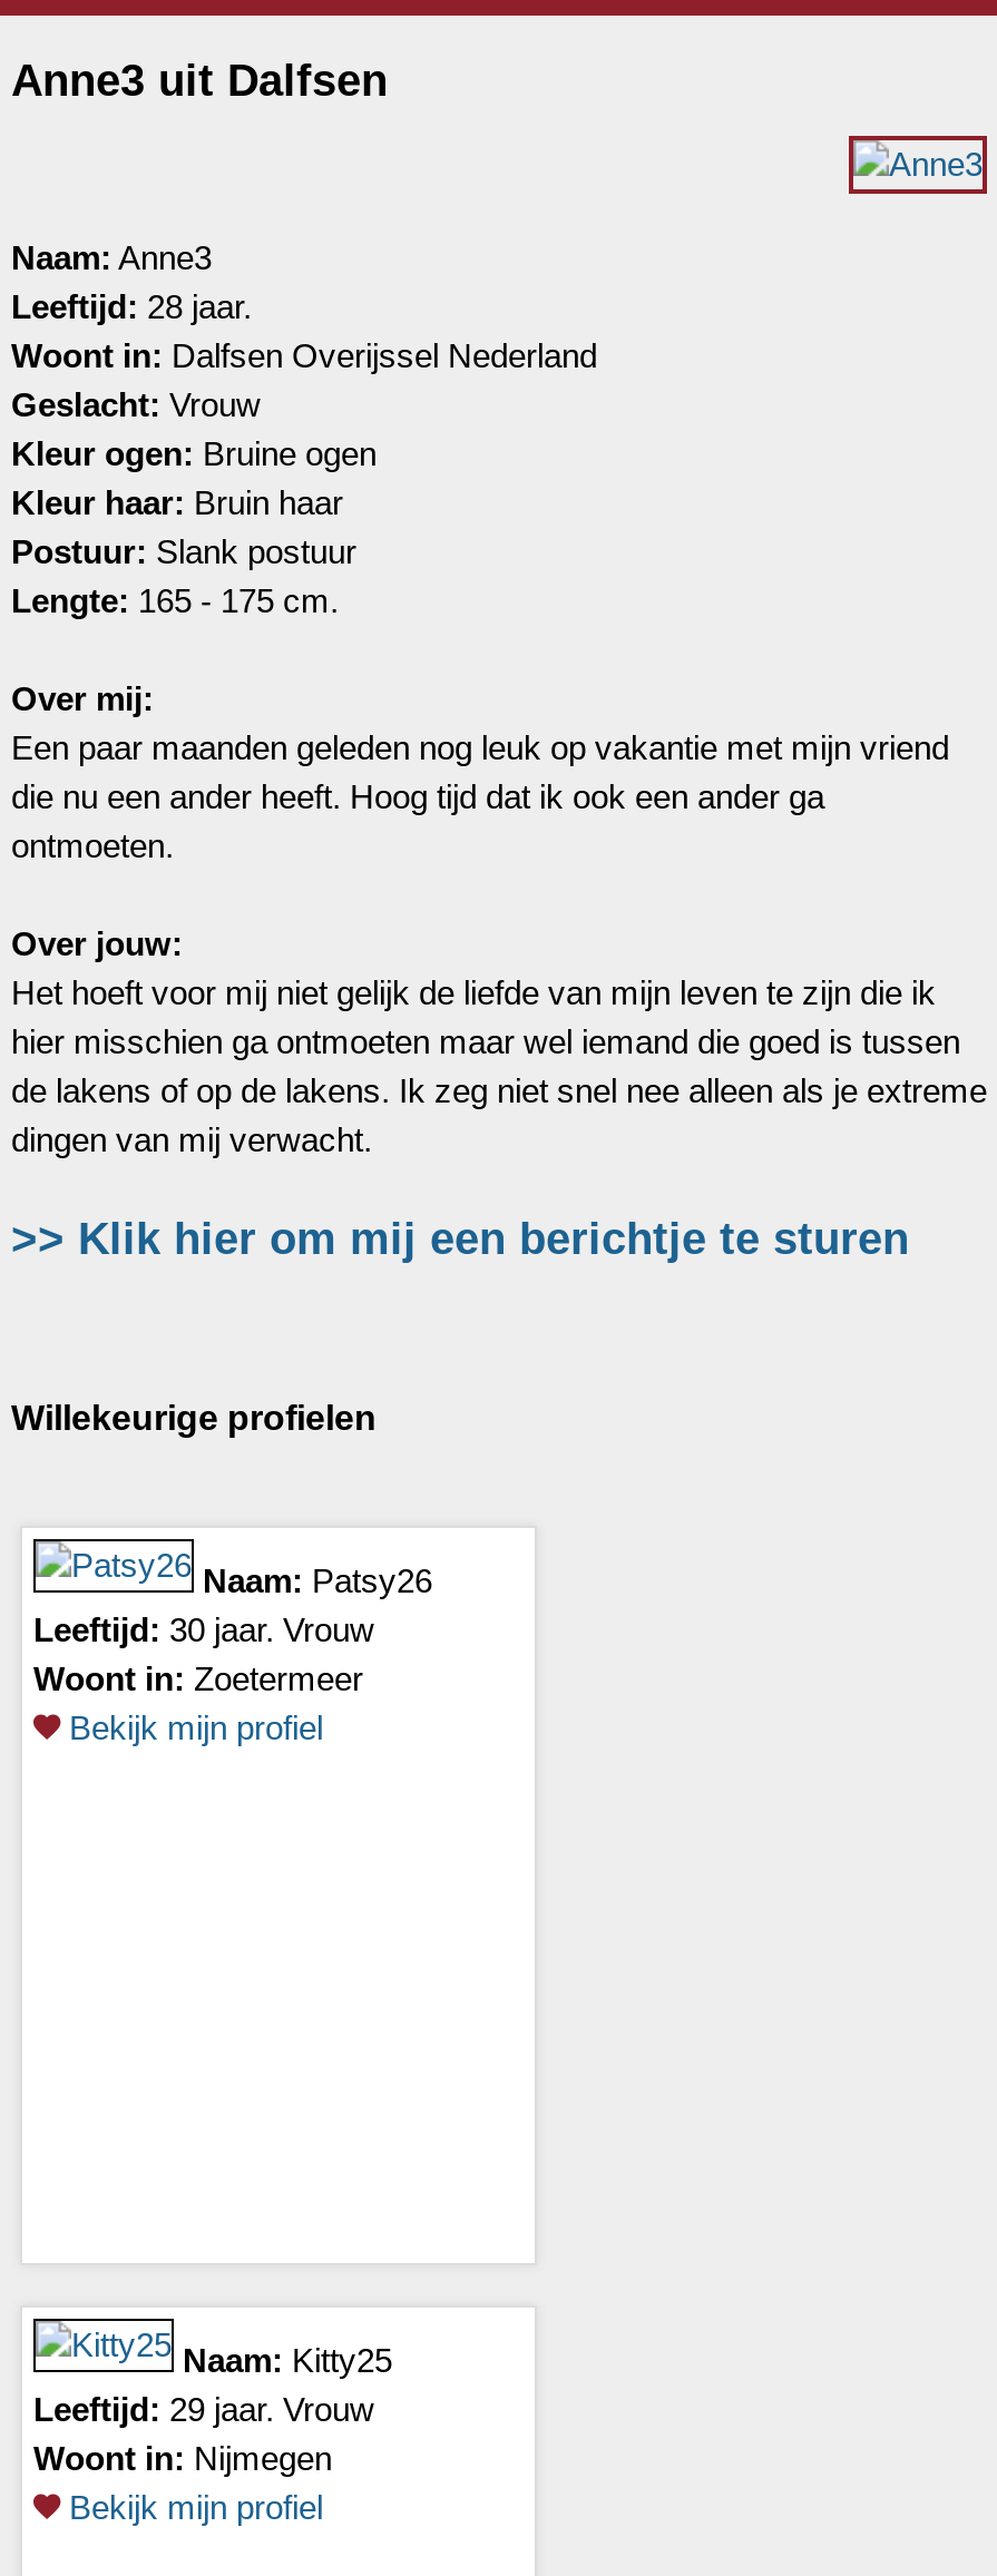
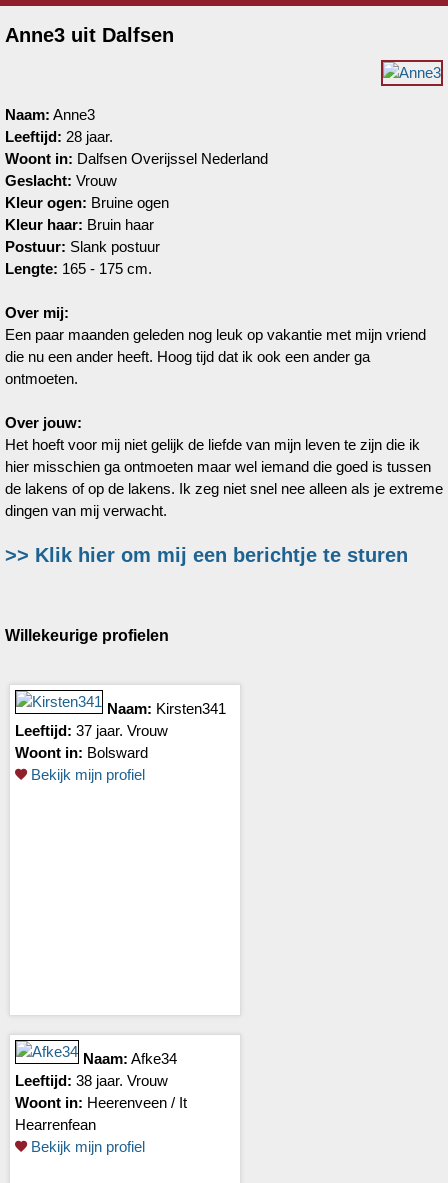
[203,1562,432,1600] Naam: Patsy26 -> [107,700,226,717] Naam: Kirsten341
[33,1611,374,1649] Leeftijd: 30 jaar. Vrouw -> [15,722,168,739] Leeftijd: 37 jaar. Vrouw
[33,1660,363,1698] Woont in: Zoetermeer -> [15,744,148,761] Woont in: Bolsward
[33,2341,392,2477] Naam: Kitty25 | Leeftijd: 29 jaar. Vrouw | Woont in: Nijmegen -> [15,1050,187,1133] Naam: Afke34 | Leeftijd: 38 jaar. Vrouw | Woont in: Heerenveen / It | Hearrenfean

